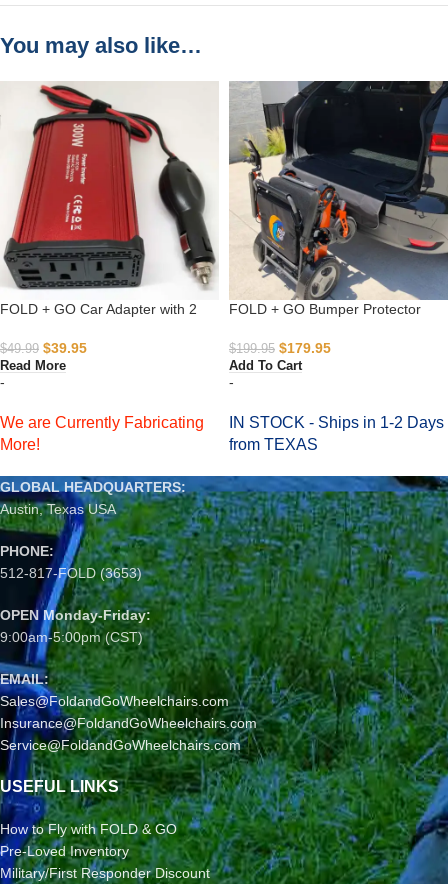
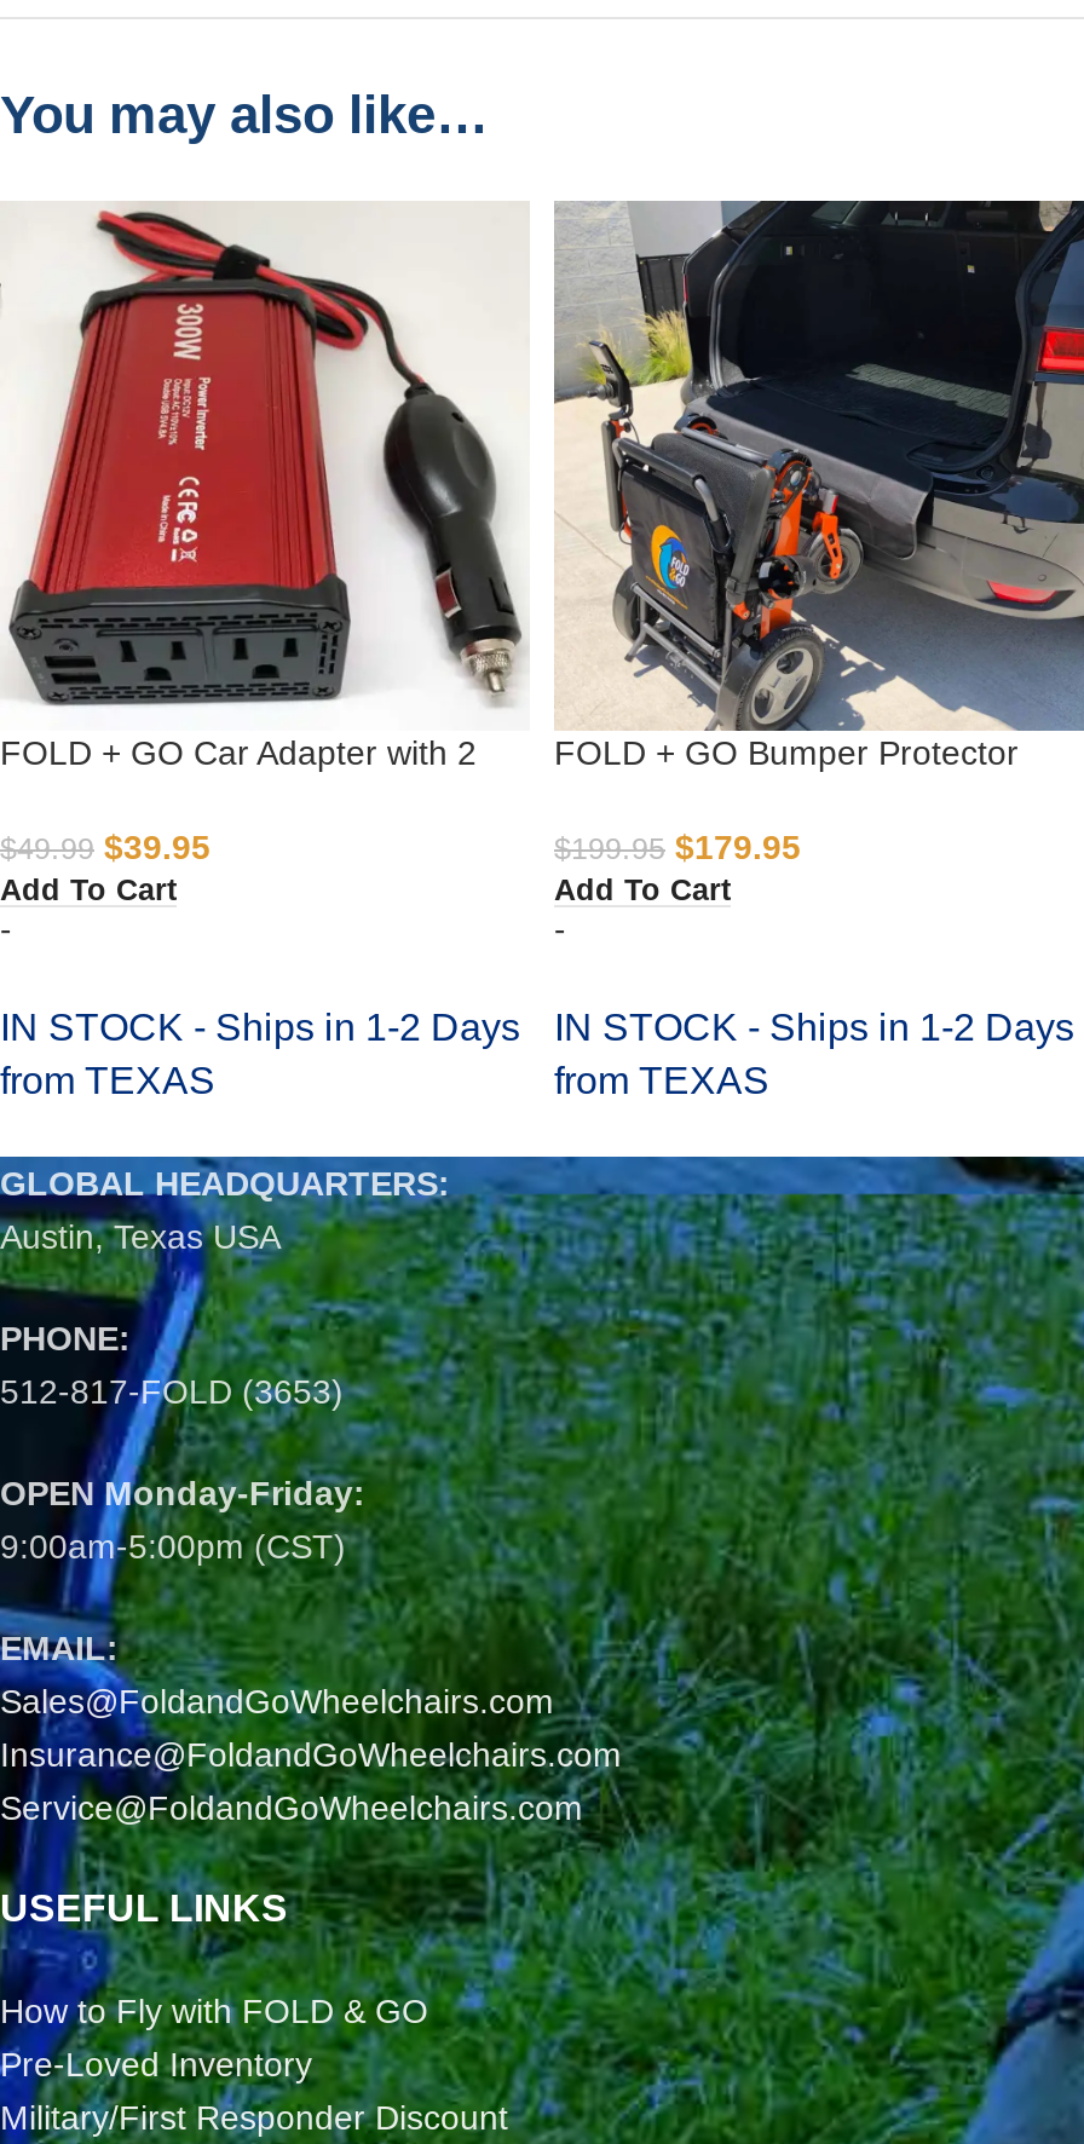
[0,359,66,373] Read More -> [0,875,177,908] Add To Cart
[0,414,204,453] We are Currently Fabricating | More! -> [0,1008,520,1102] IN STOCK - Ships in 1-2 Days | from TEXAS

